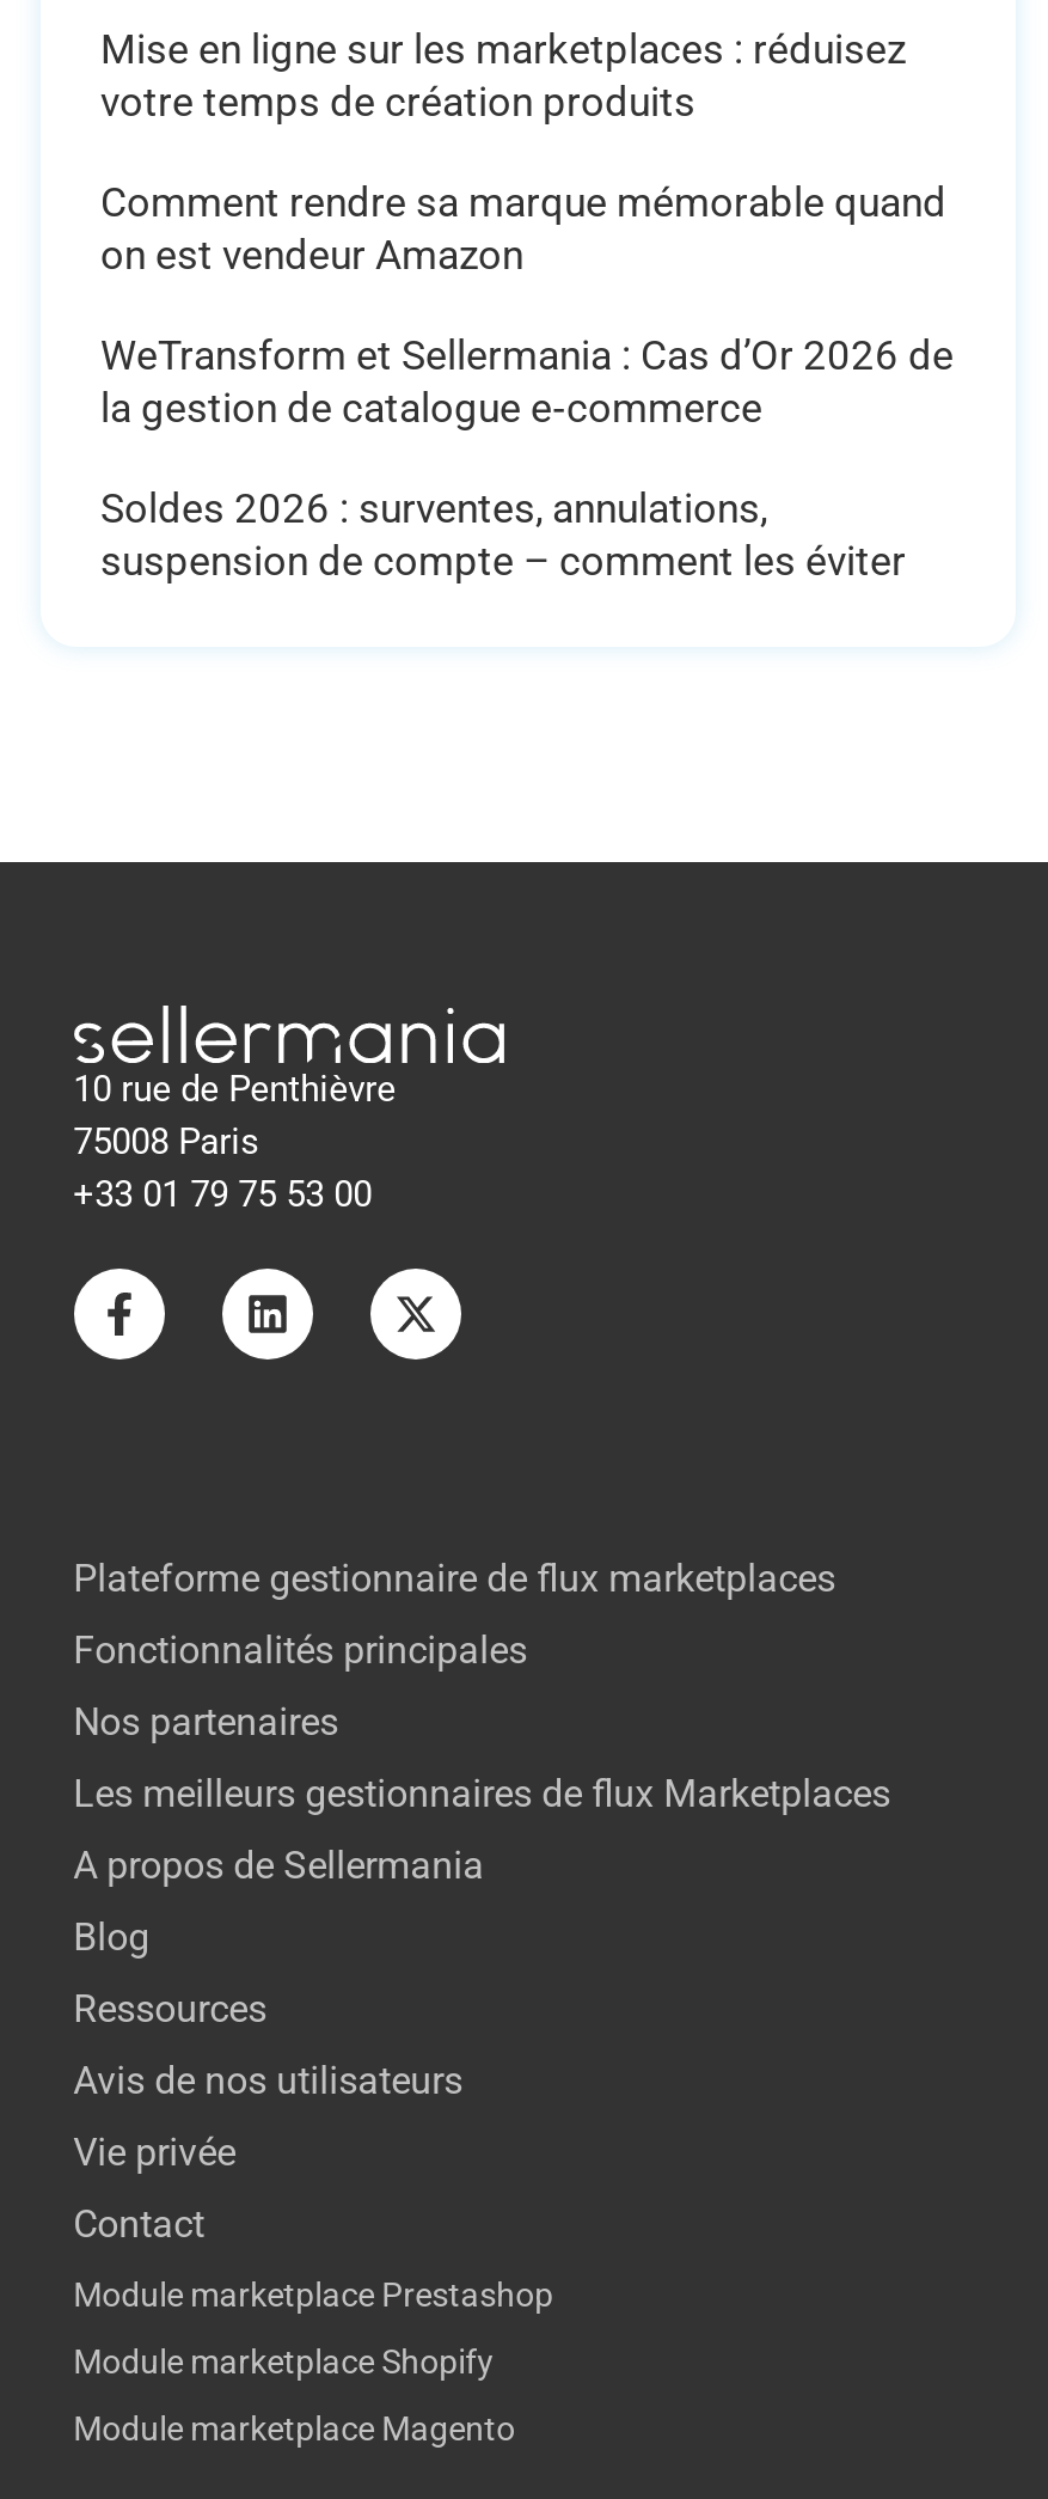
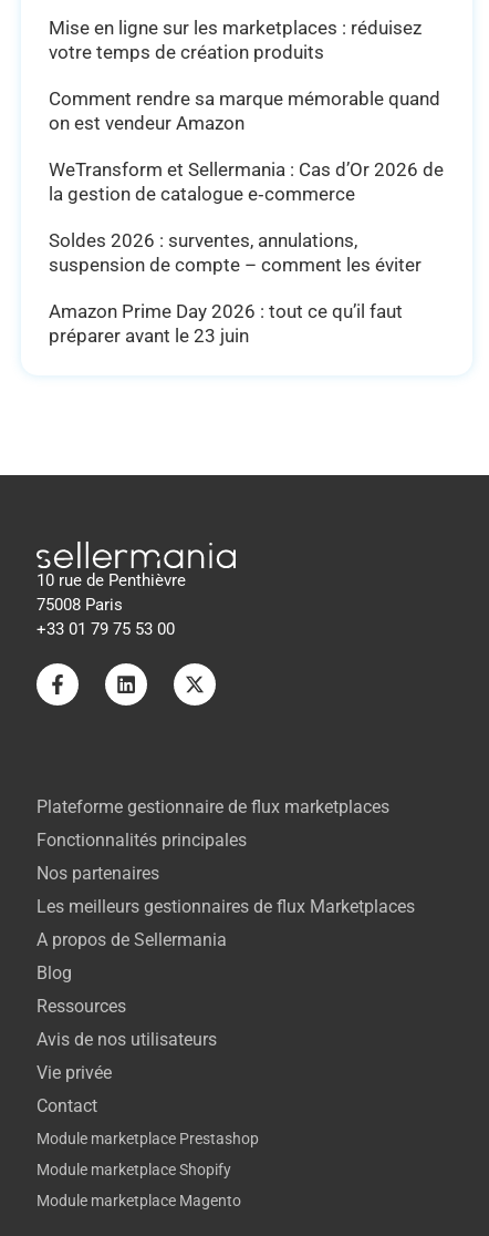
none -> [49,300,403,346] Amazon Prime Day 2026 : tout ce qu’il faut | préparer avant le 23 juin

